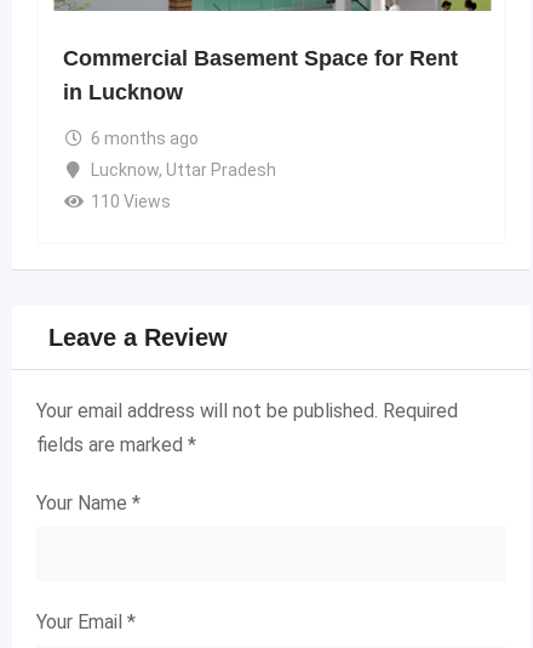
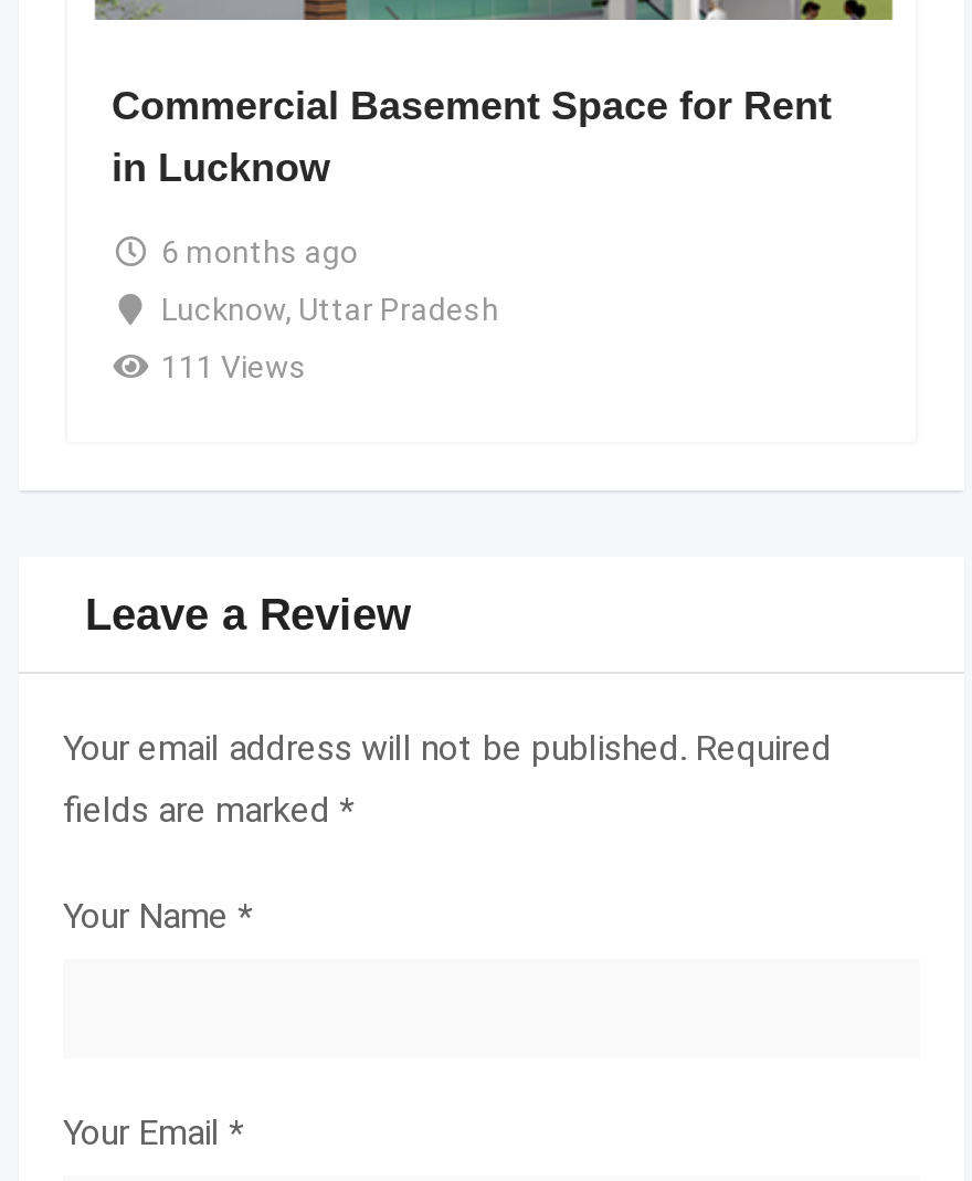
[90,192,170,211] 110 Views -> [161,350,307,385] 111 Views

